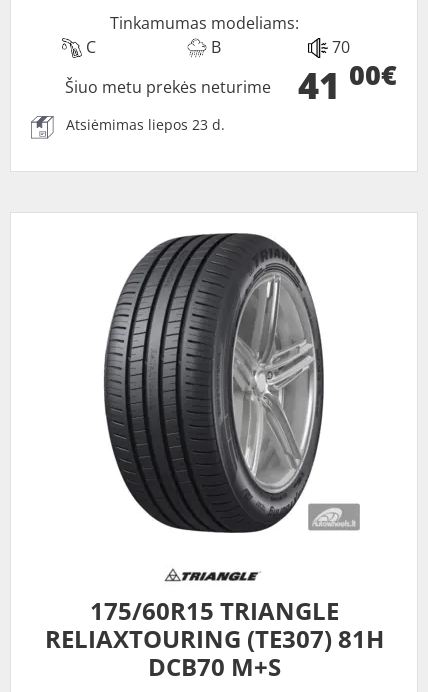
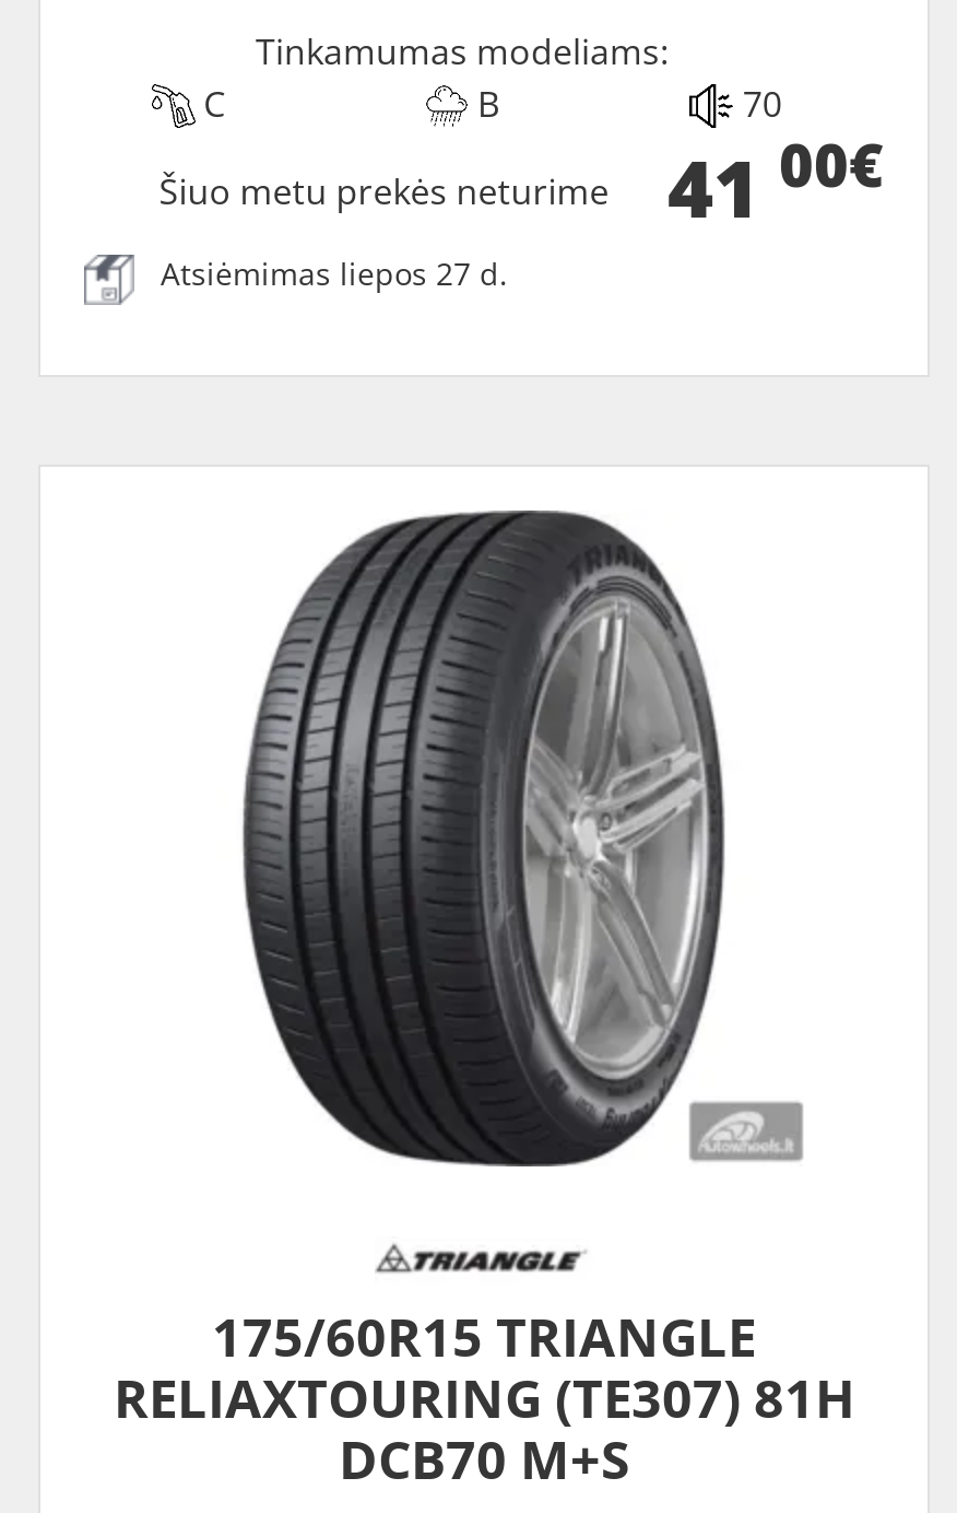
[66,115,225,134] Atsiėmimas liepos 23 d. -> [161,252,508,293] Atsiėmimas liepos 27 d.

